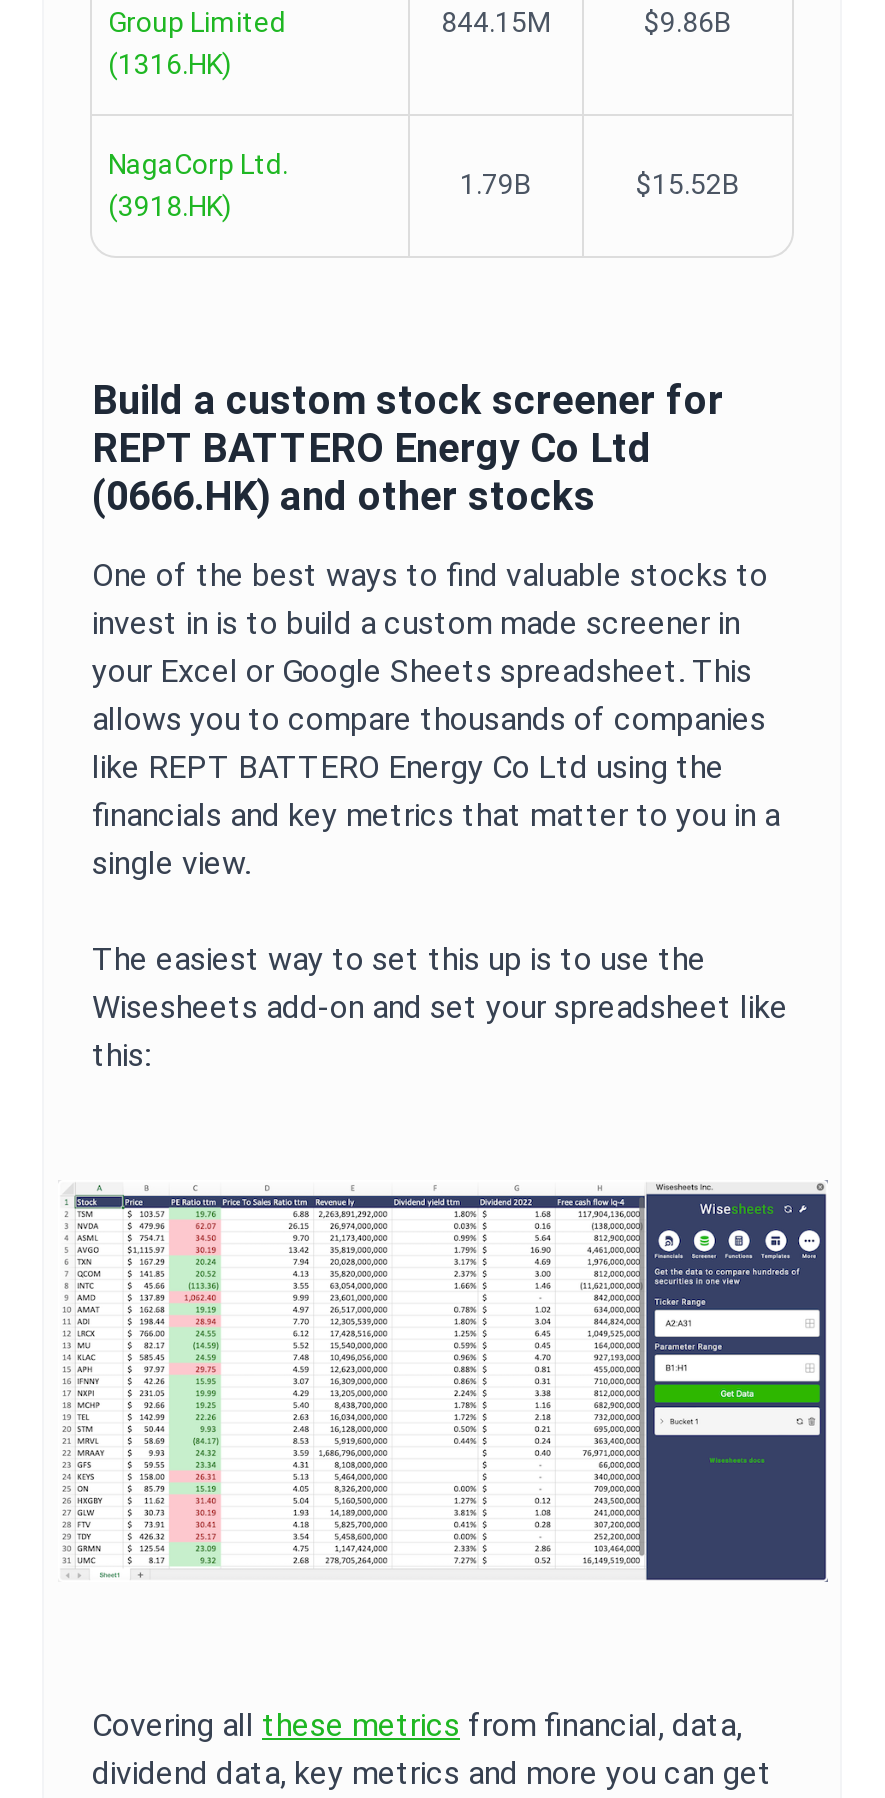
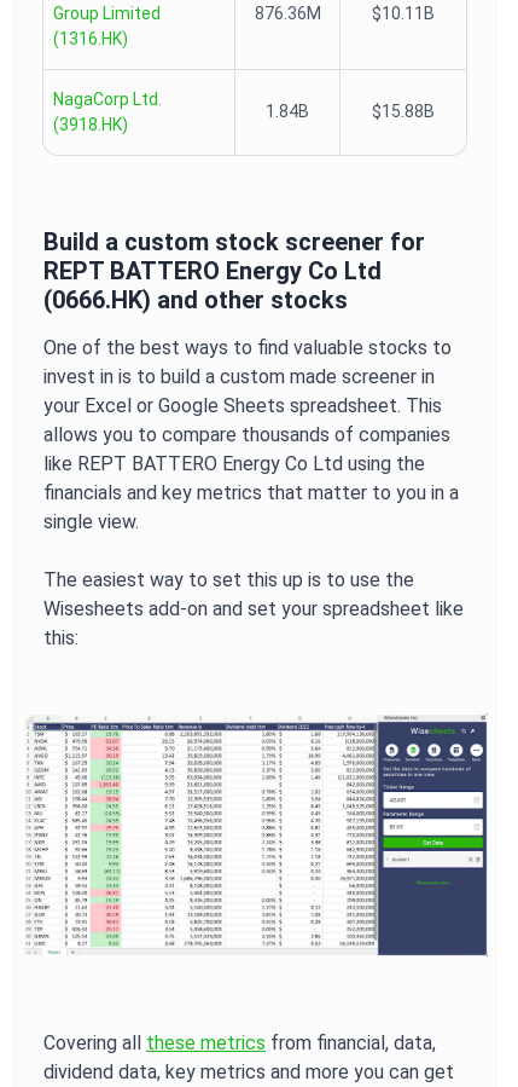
[441,6,732,38] 844.15M | $9.86B -> [254,4,435,23] 876.36M | $10.11B
[460,168,740,200] 1.79B | $15.52B -> [266,102,435,121] 1.84B | $15.88B

